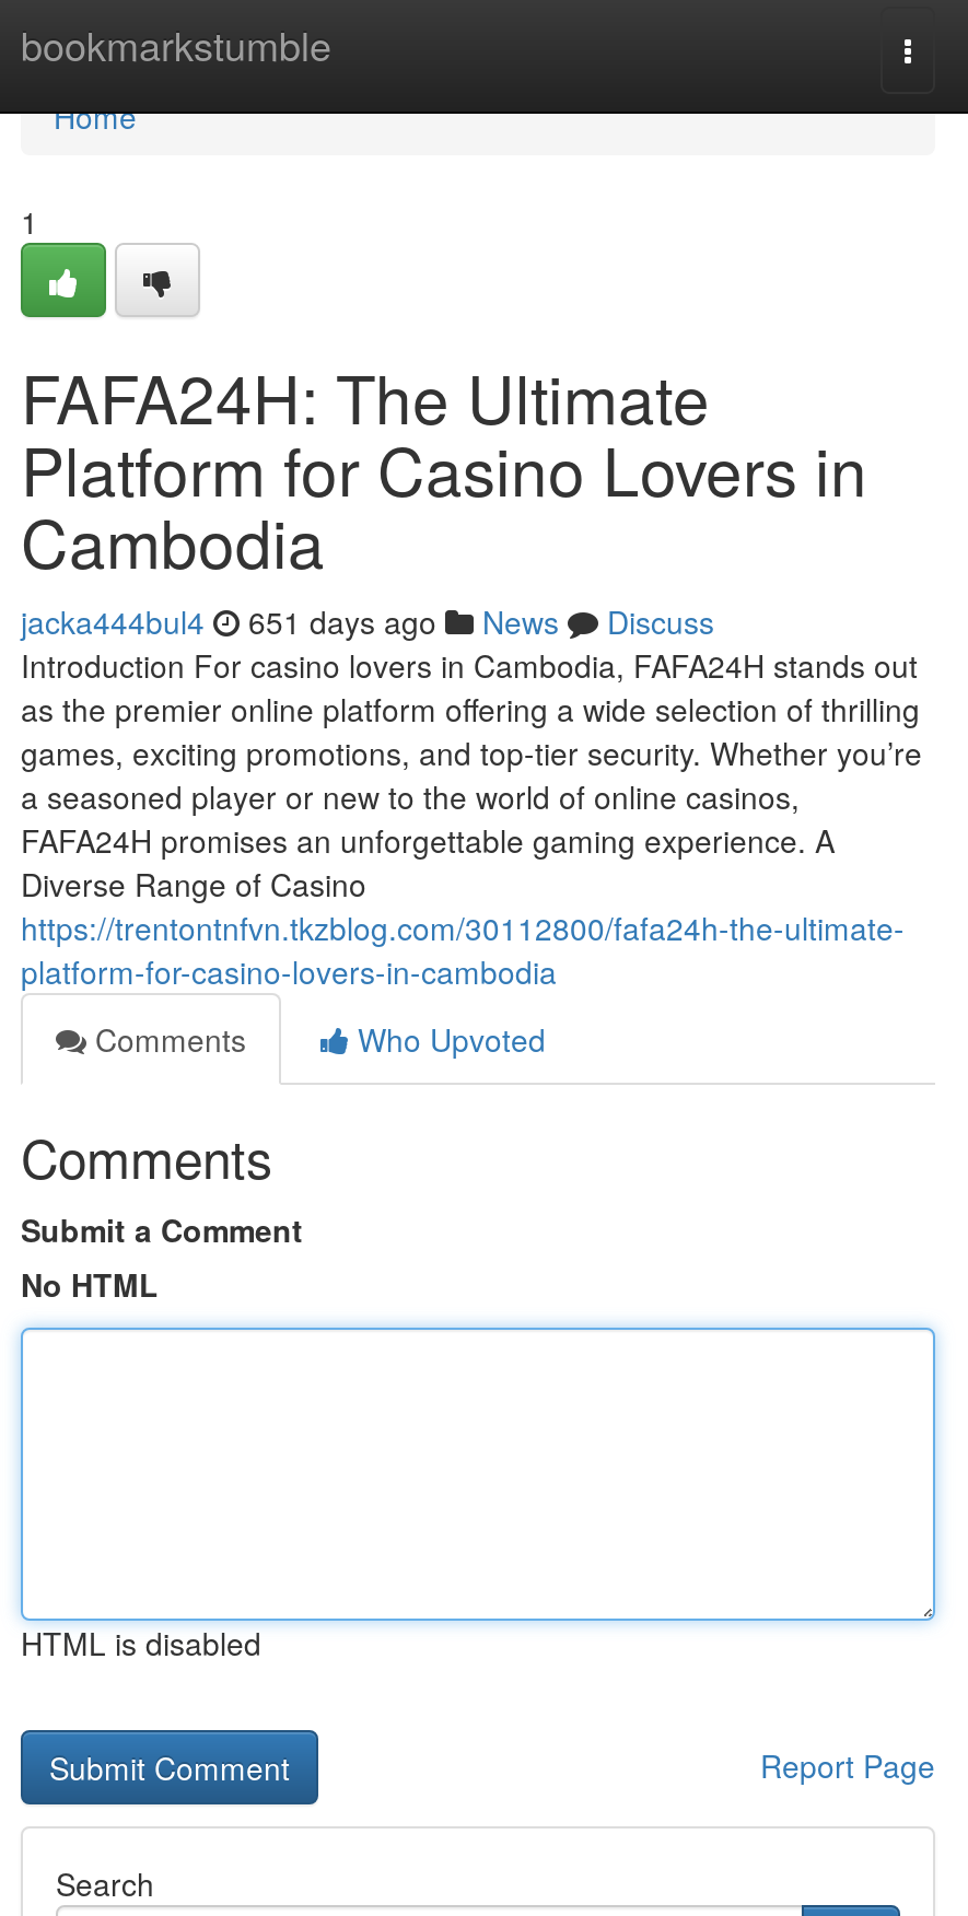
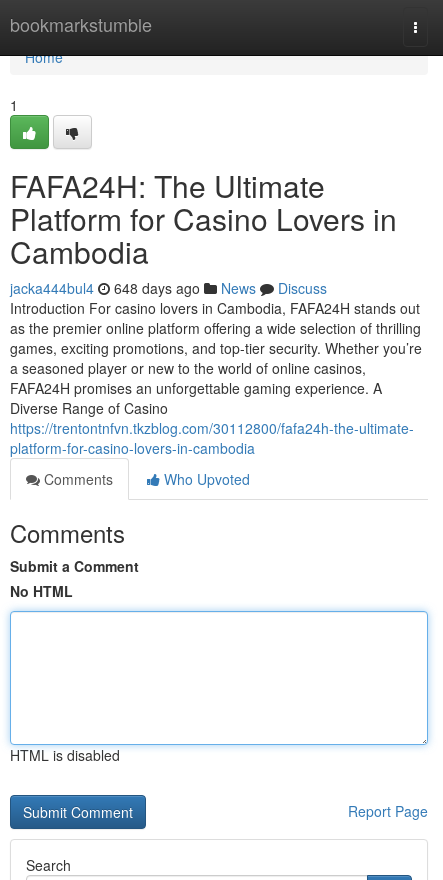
[21,599,714,643] jacka444bul4 651 days ago News Discuss -> [10,278,327,298] jacka444bul4 648 days ago News Discuss

